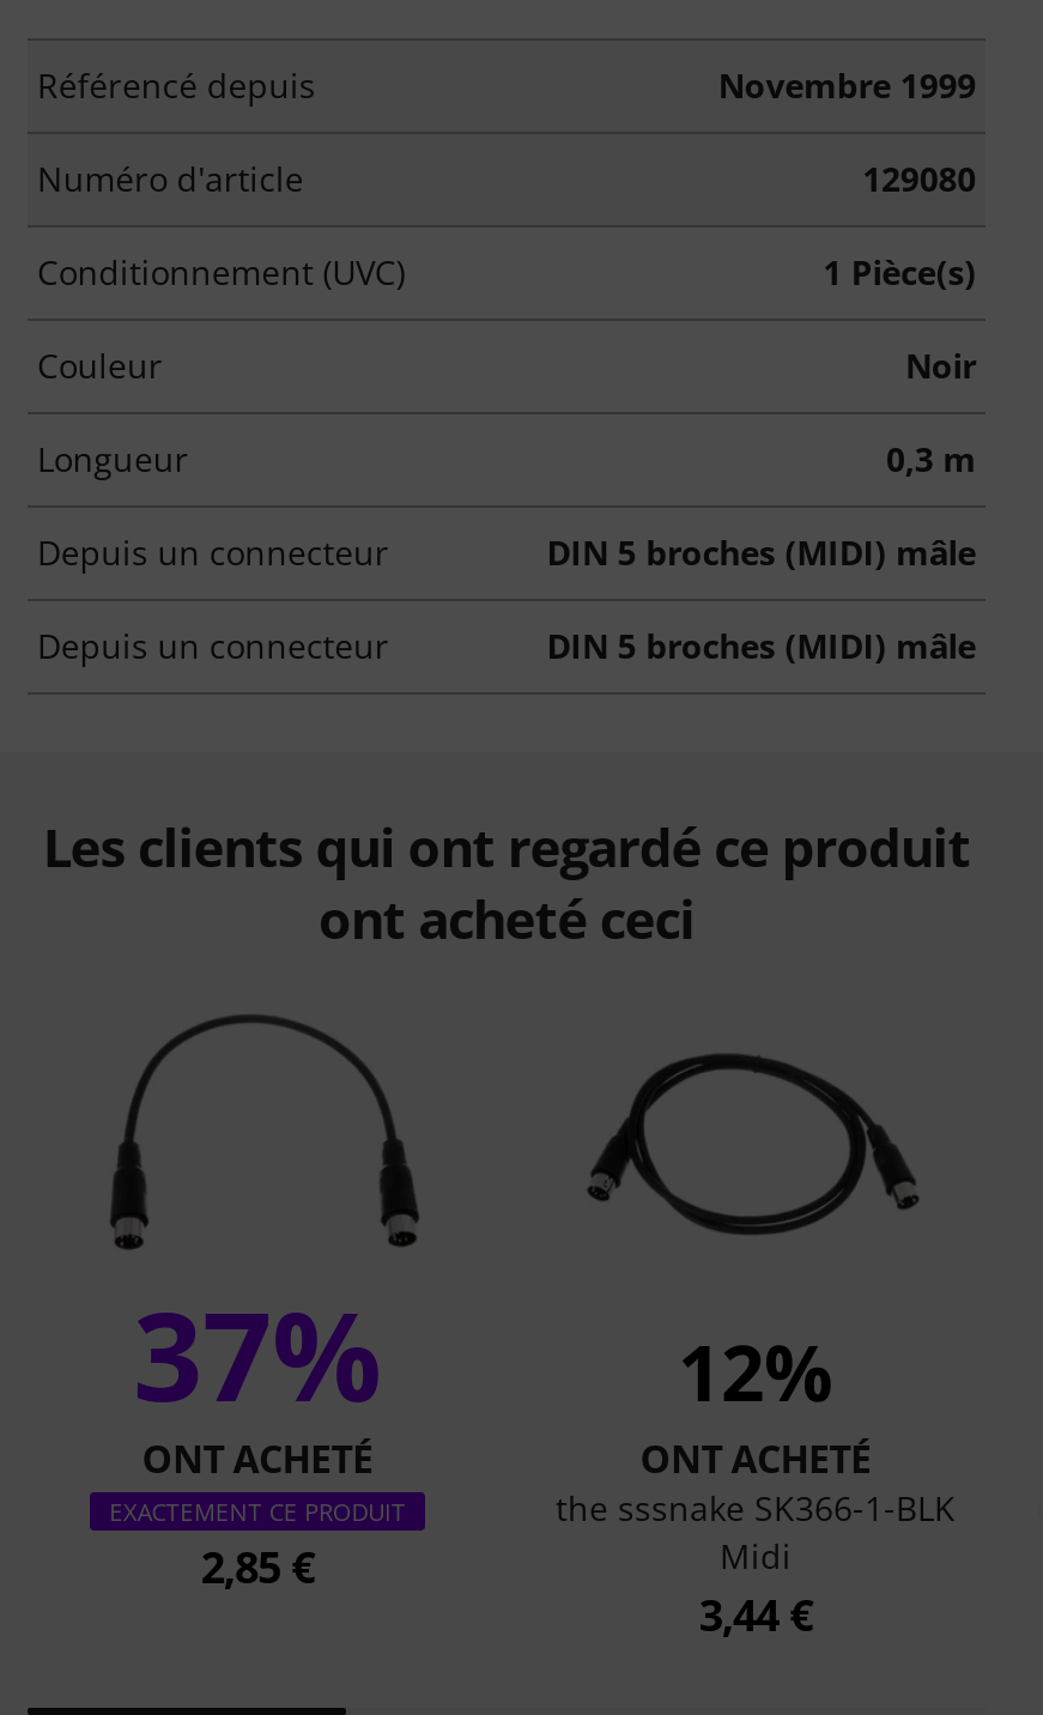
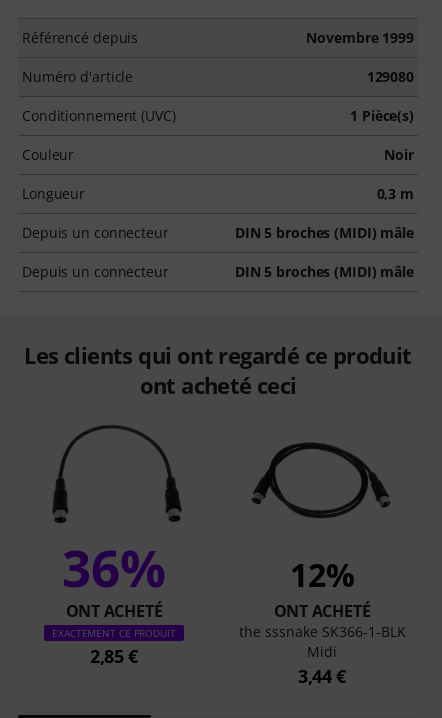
[133,1270,382,1438] 37% -> [62,532,166,602] 36%

